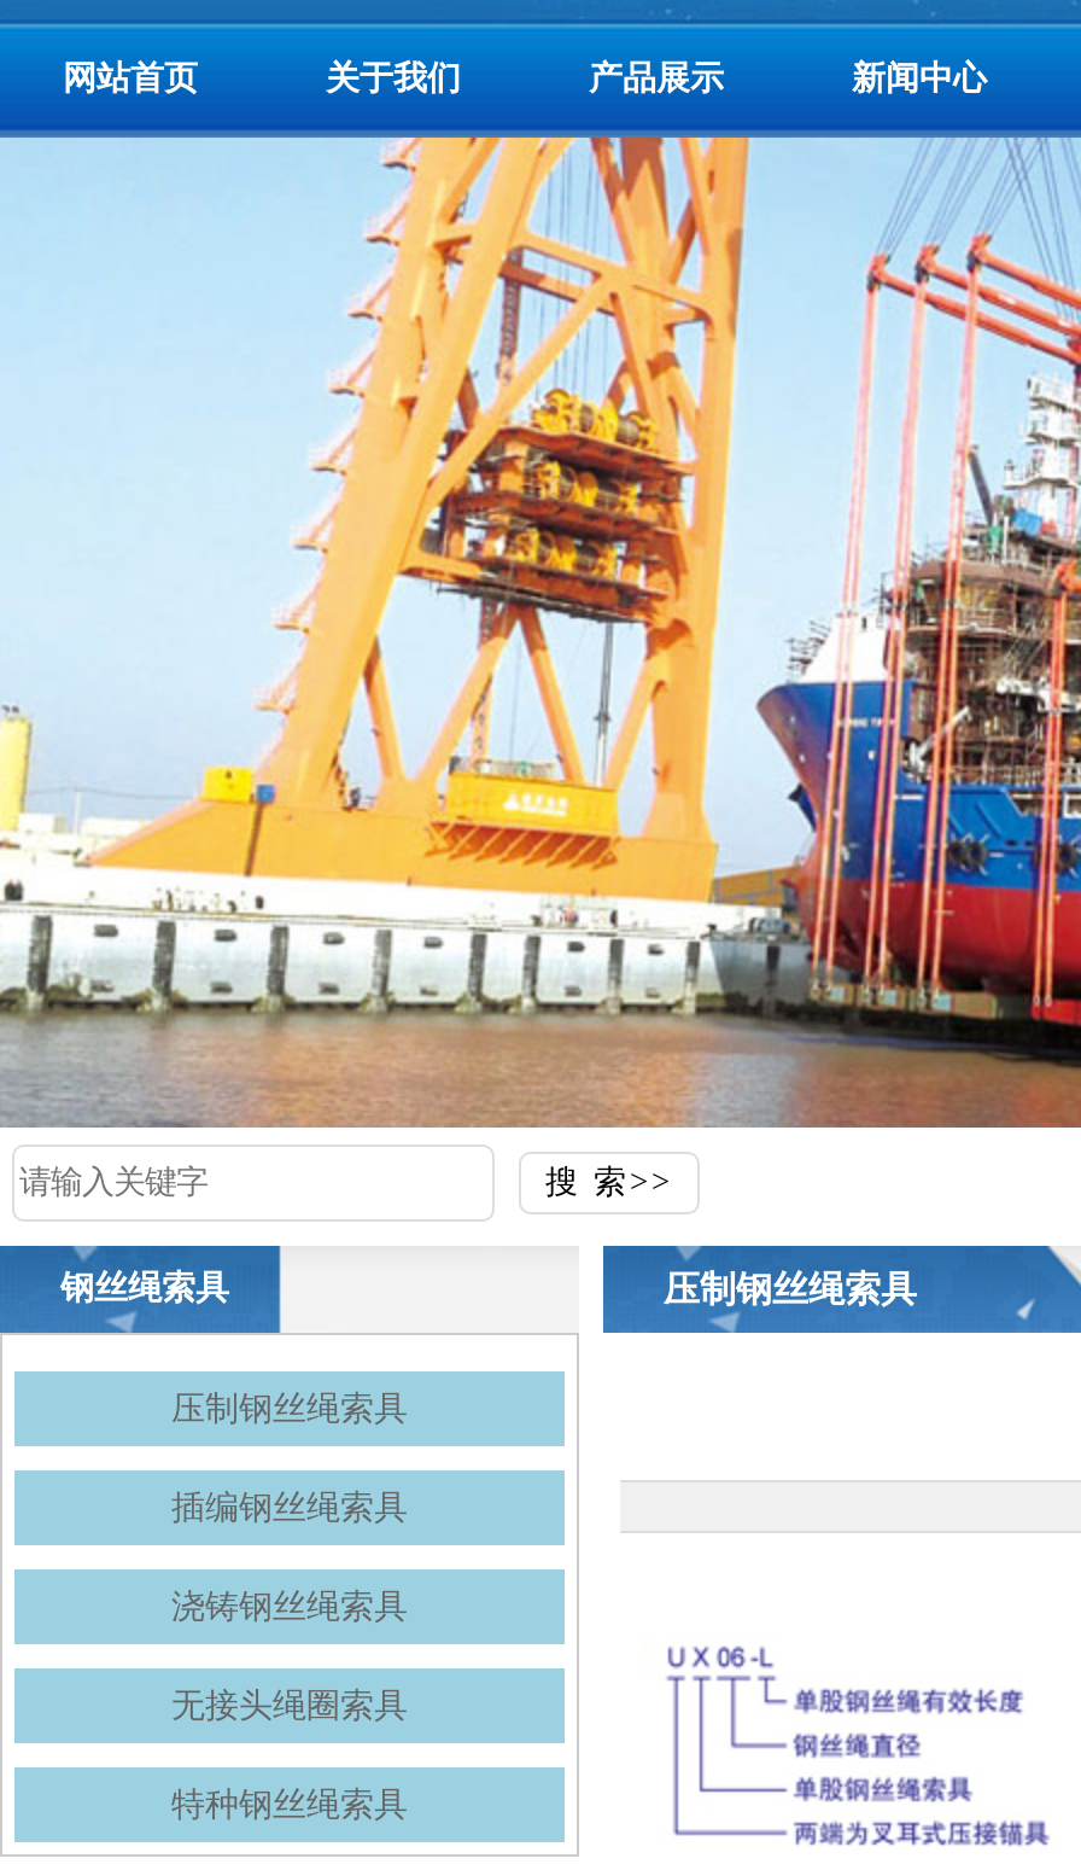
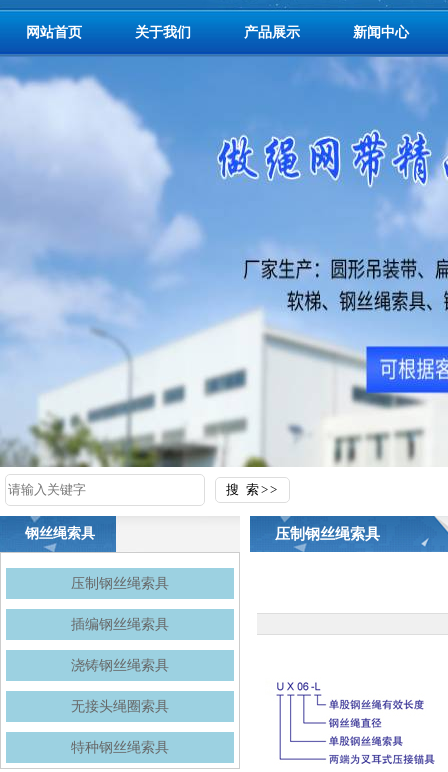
[7,135,1074,1130] [image] -> [3,57,445,468] [image]

